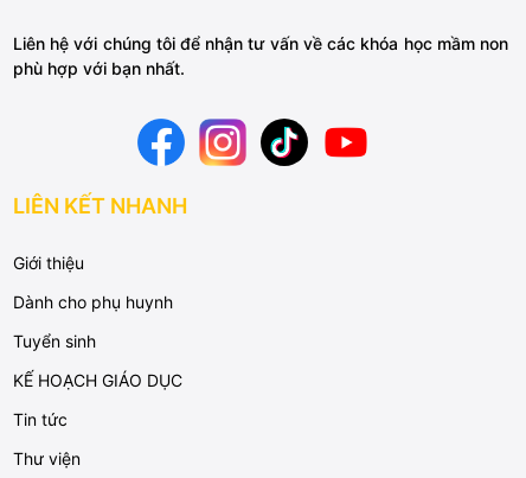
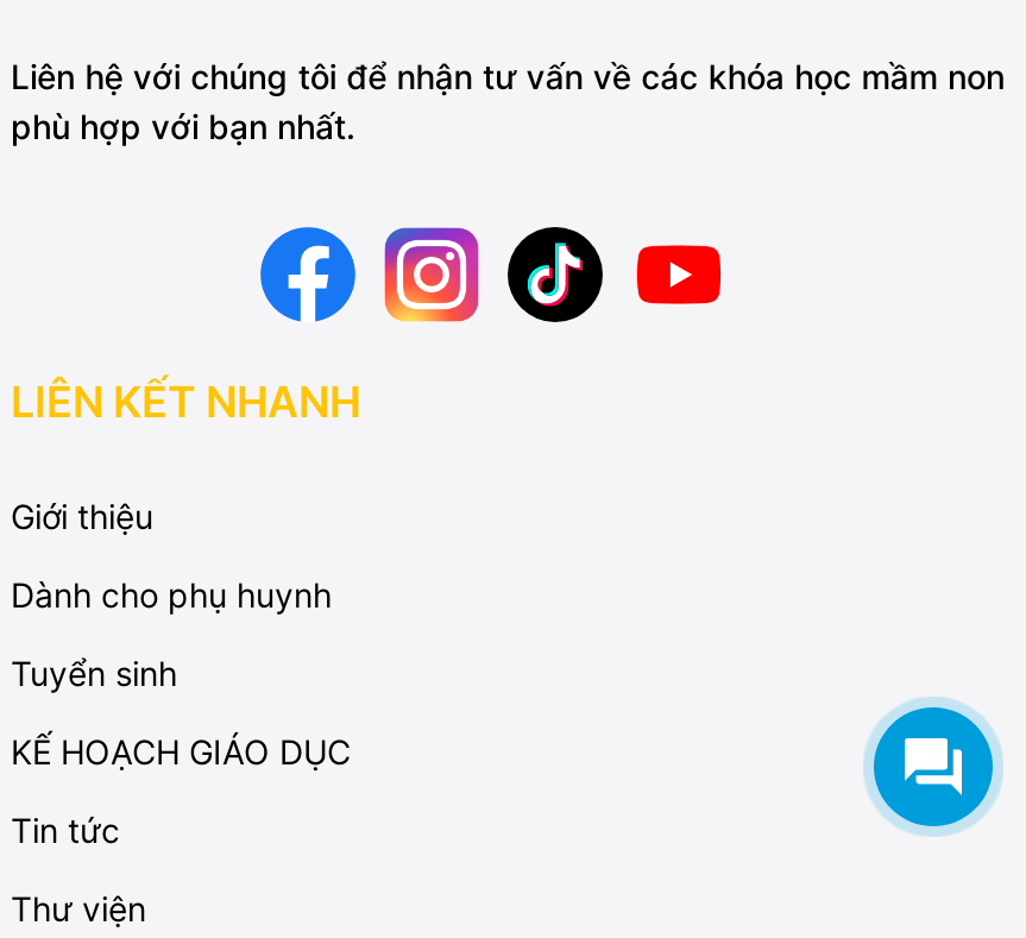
none -> [864,698,1002,836] [image]

